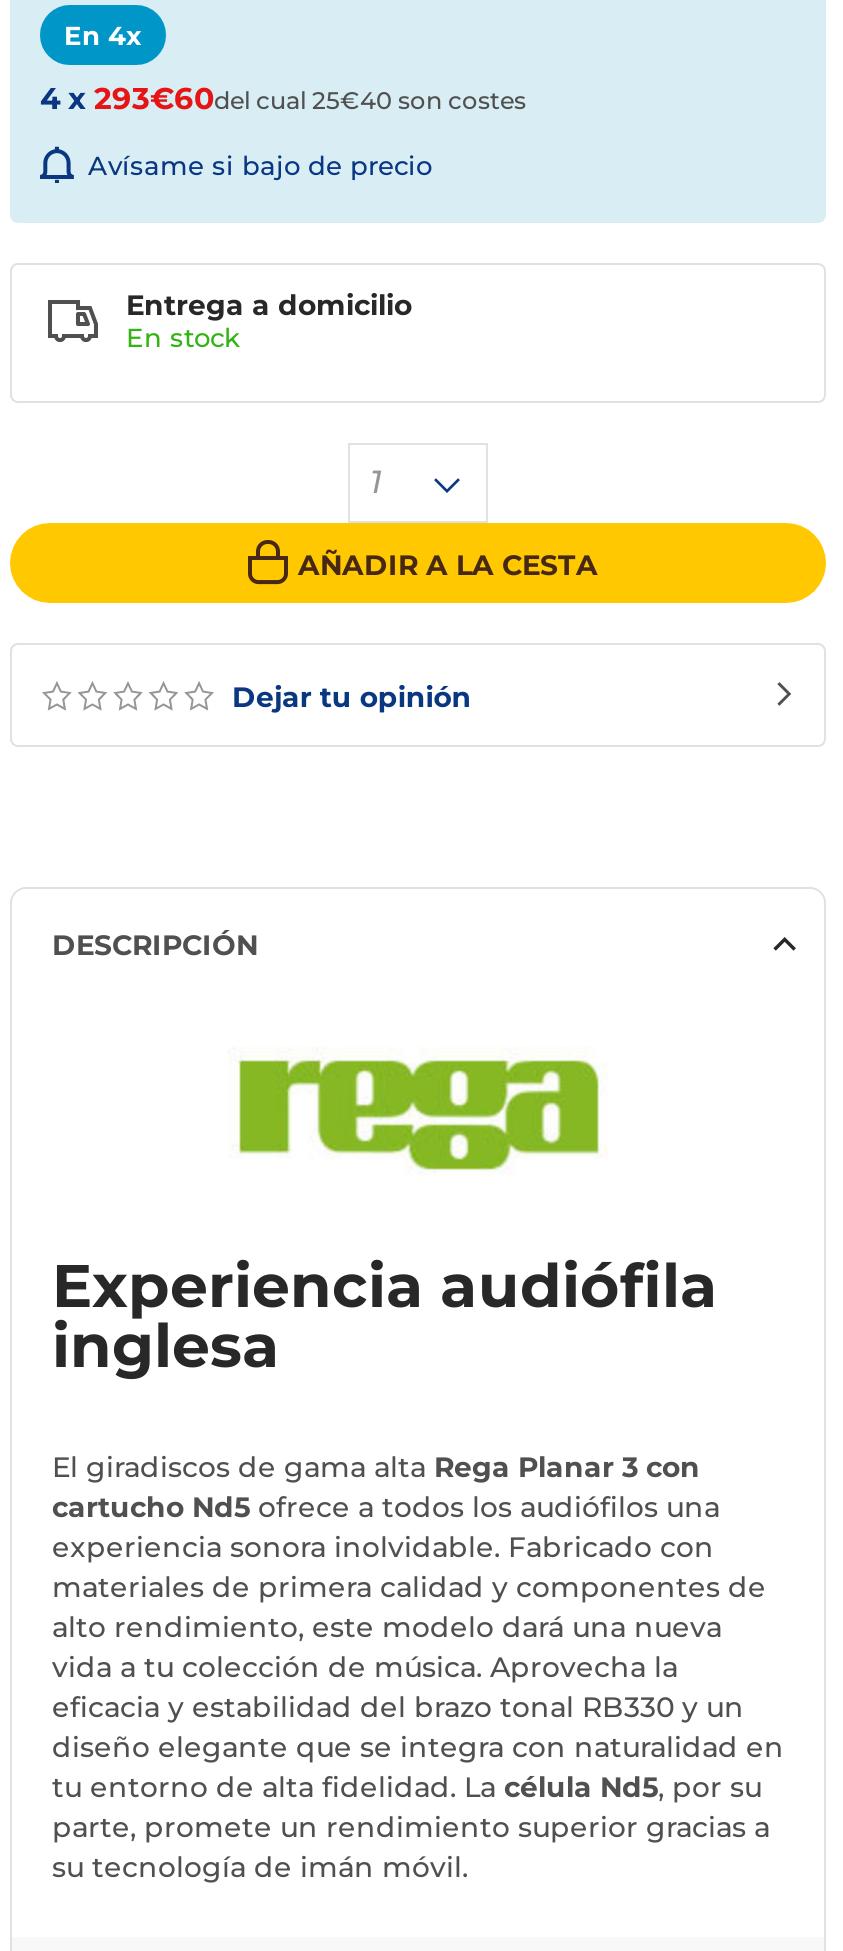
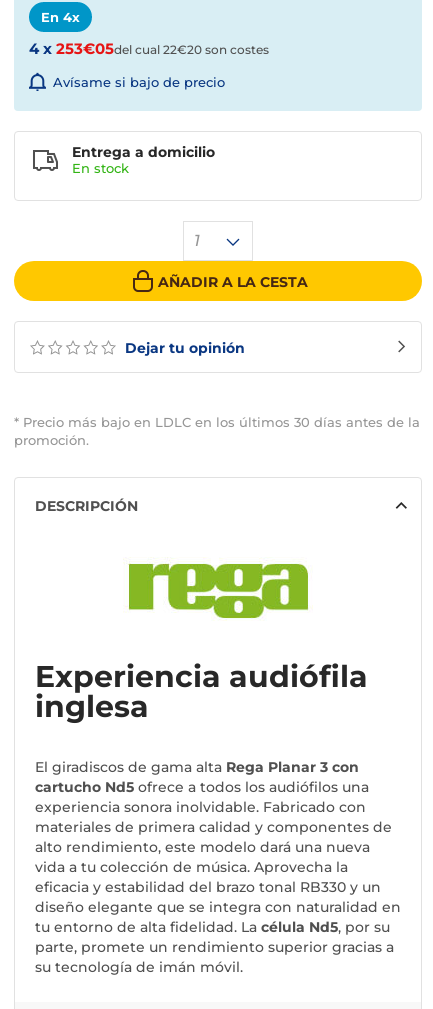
[40,80,526,118] 4 x 293€60del cual 25€40 son costes -> [29,39,269,58] 4 x 253€05del cual 22€20 son costes
none -> [14,414,420,448] * Precio más bajo en LDLC en los últimos 30 días antes de la | promoción.

